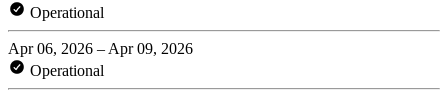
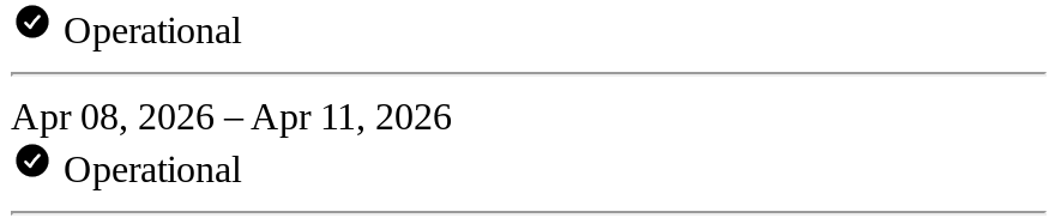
[8,40,193,57] Apr 06, 2026 – Apr 09, 2026 -> [11,96,452,136] Apr 08, 2026 – Apr 11, 2026

